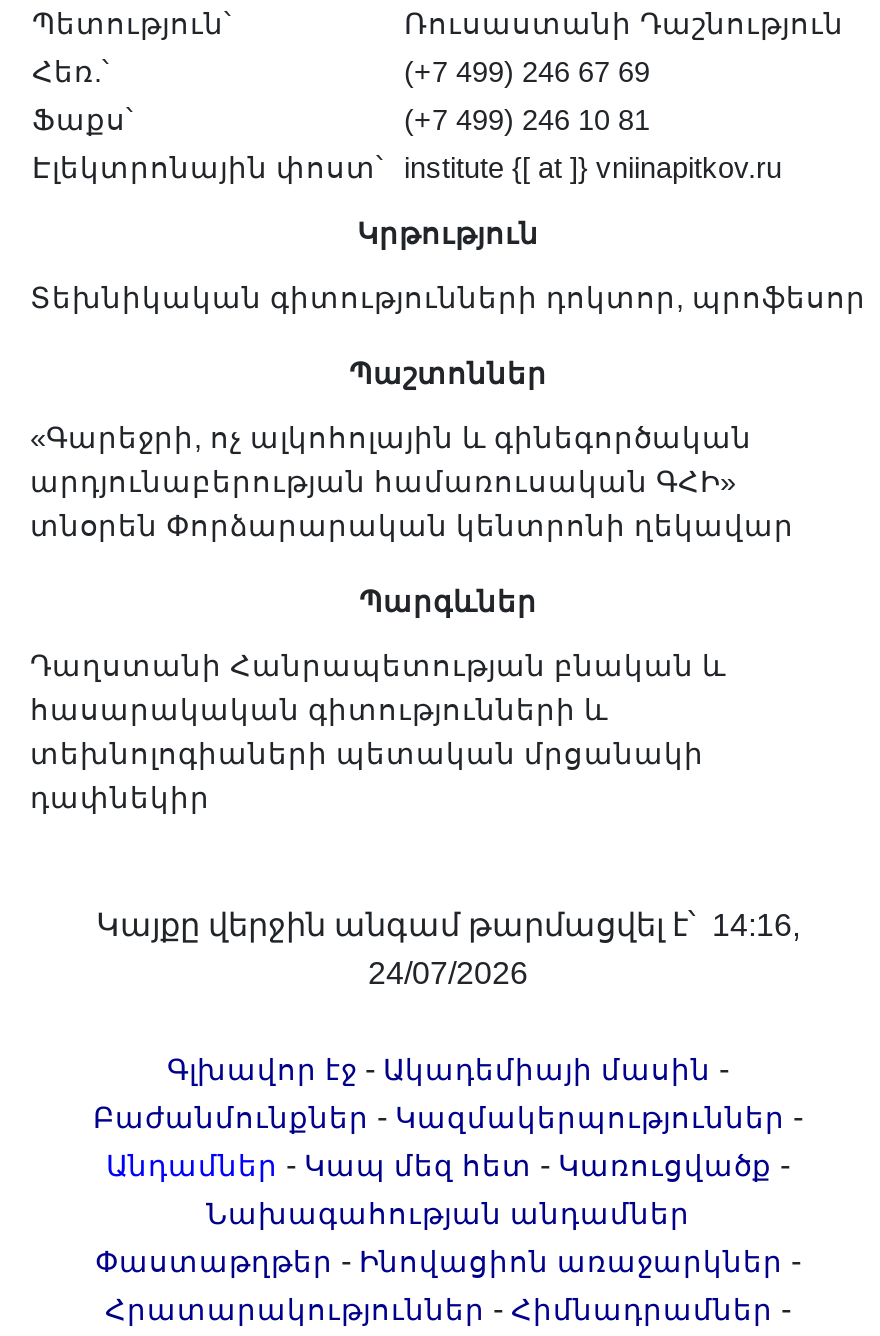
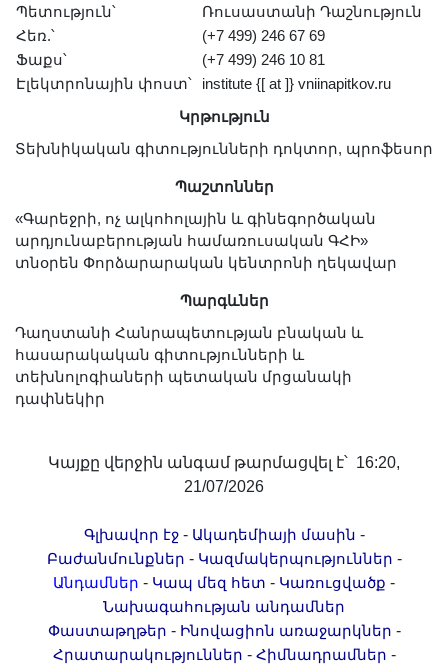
[96,908,800,942] Կայքը վերջին անգամ թարմացվել է՝ 14:16, -> [48,454,400,471] Կայքը վերջին անգամ թարմացվել է՝ 16:20,
[368,956,528,990] 24/07/2026 -> [184,478,264,495] 21/07/2026

